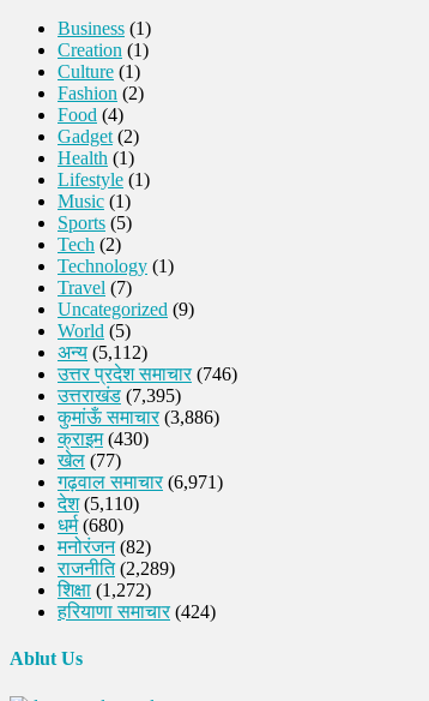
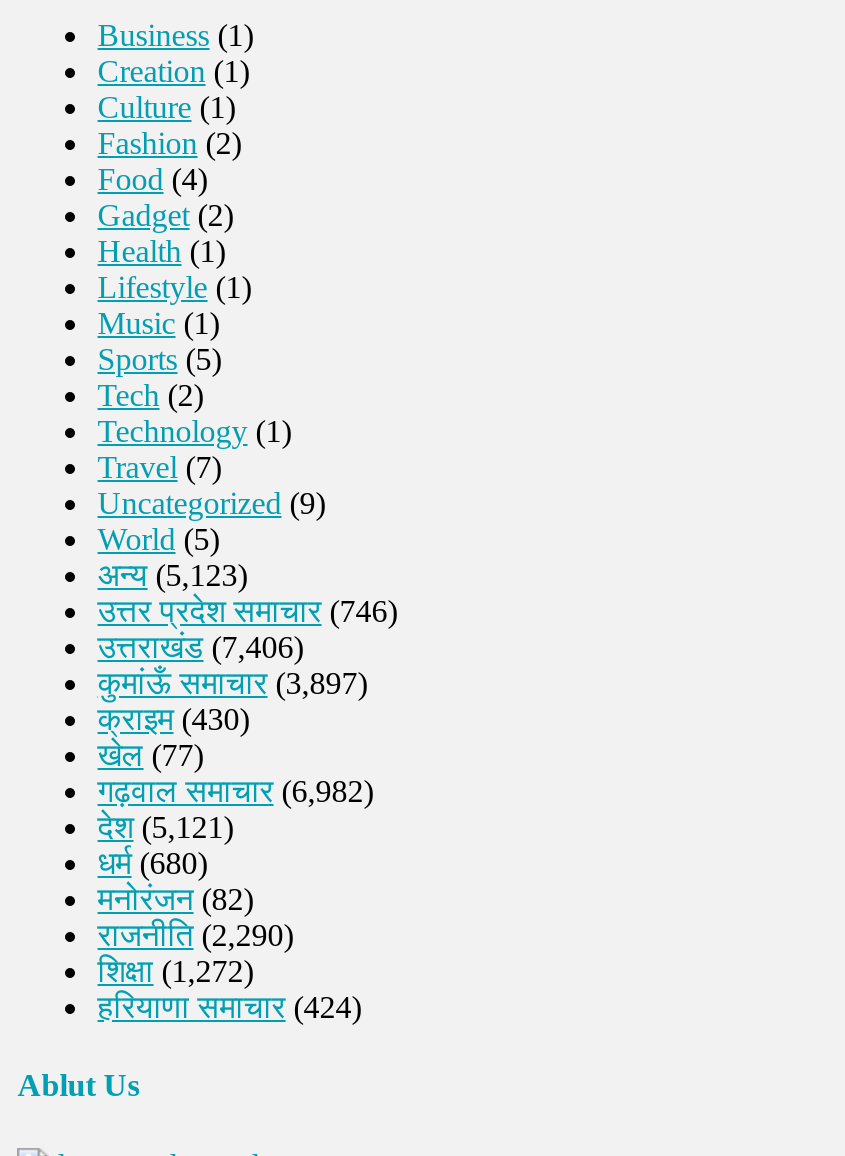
[58,342,147,363] अन्य (5,112) -> [98,558,248,592] अन्य (5,123)
[58,385,181,406] उत्तराखंड (7,395) -> [98,630,304,664] उत्तराखंड (7,406)
[58,407,219,427] कुमांऊँ समाचार (3,886) -> [98,666,368,700] कुमांऊँ समाचार (3,897)
[58,472,223,492] गढ़वाल समाचार (6,971) -> [98,774,374,808] गढ़वाल समाचार (6,982)
[58,493,139,514] देश (5,110) -> [98,810,234,844] देश (5,121)
[58,558,175,579] राजनीति (2,289) -> [98,918,294,952] राजनीति (2,290)

